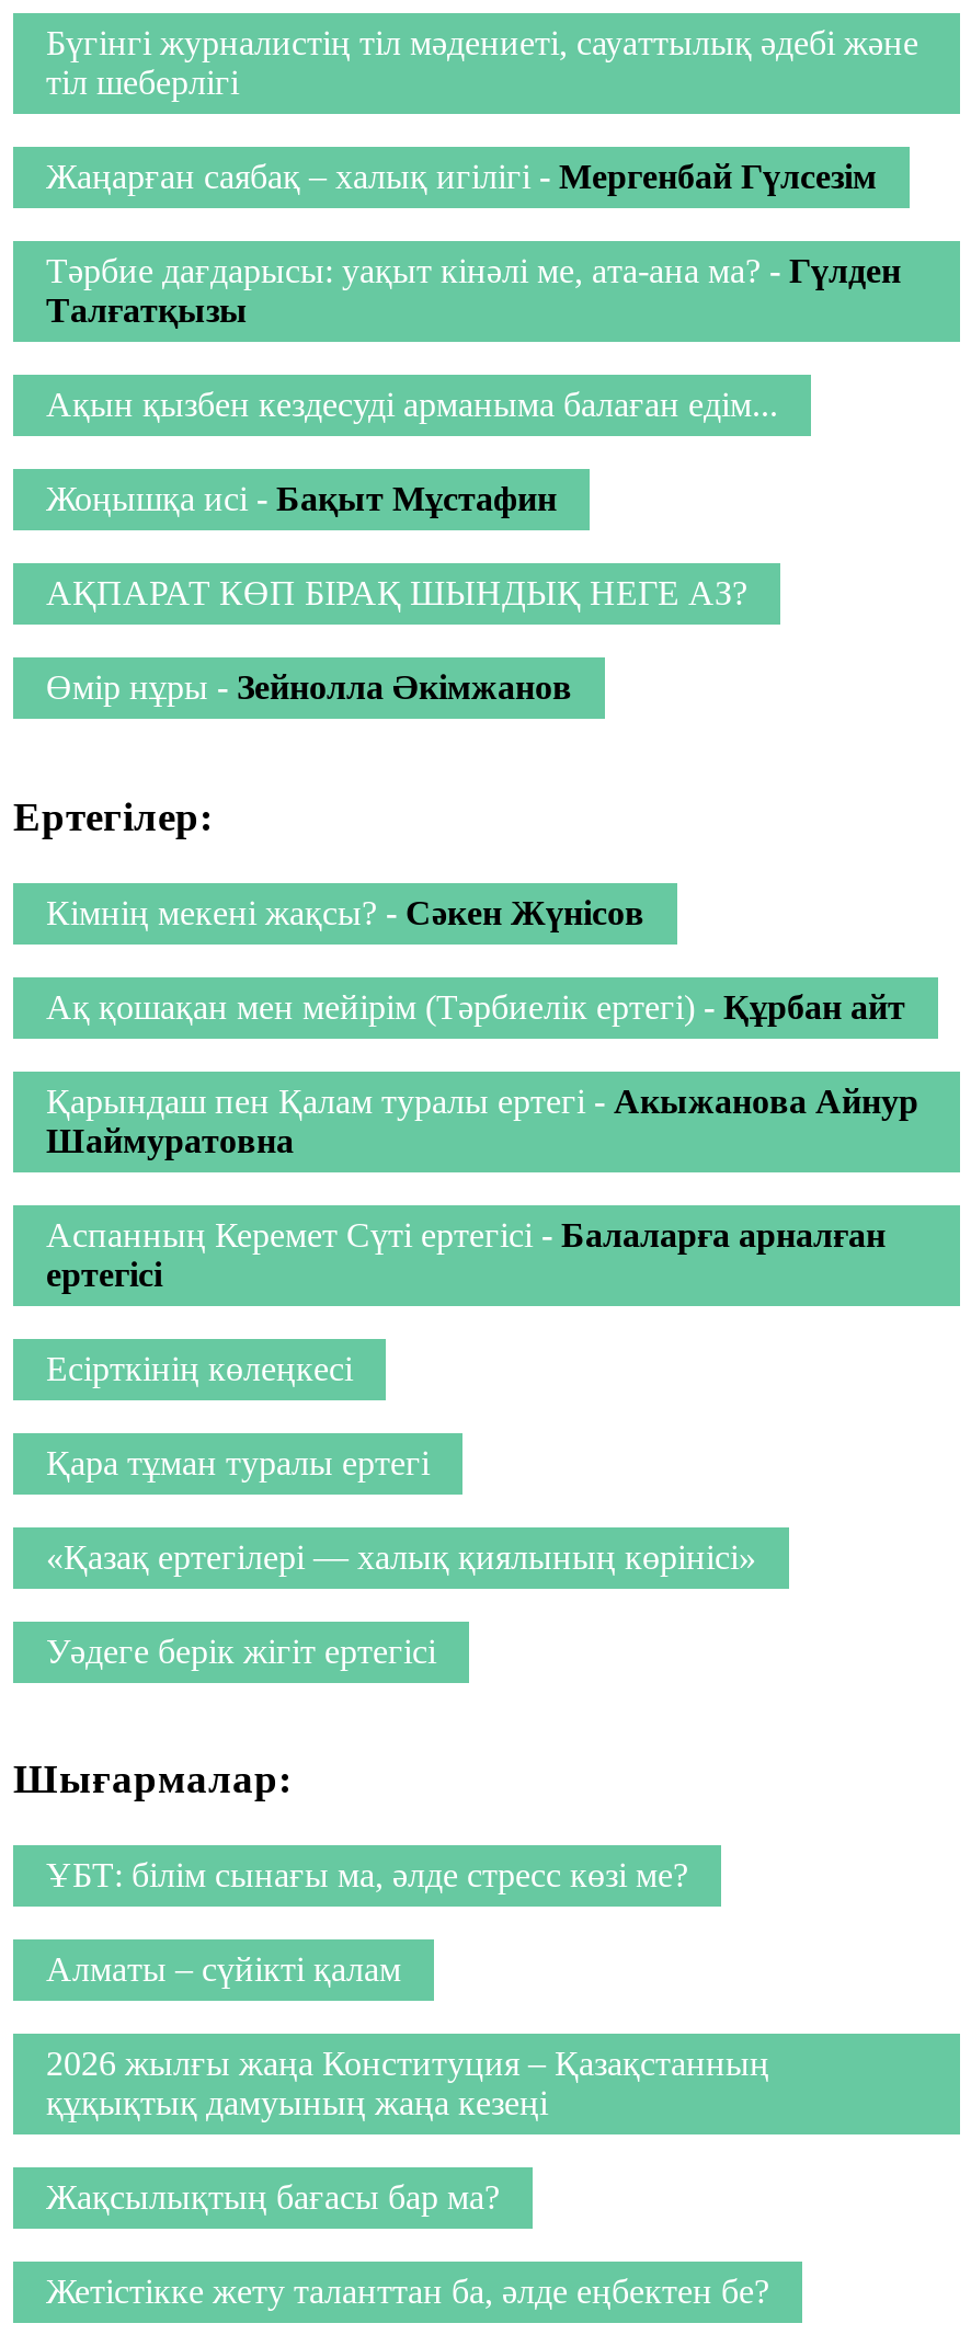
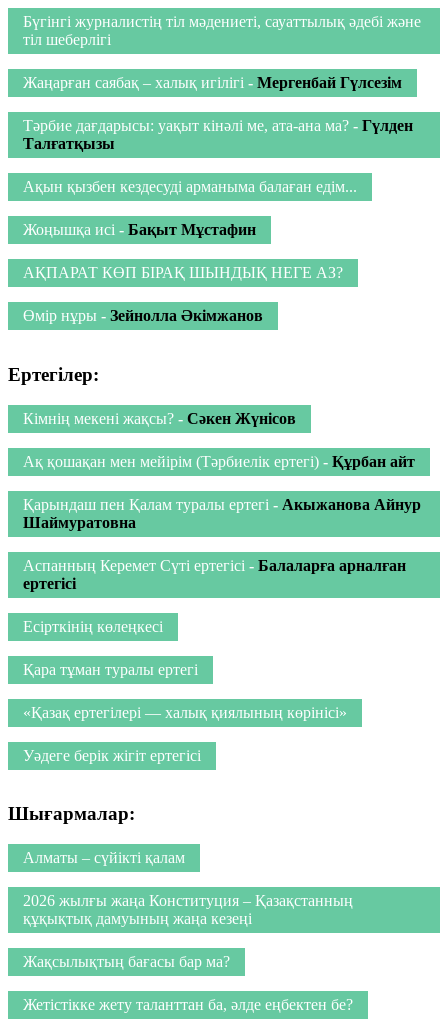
[46,1856,688,1894] ҰБТ: білім сынағы ма, әлде стресс көзі ме? -> none

